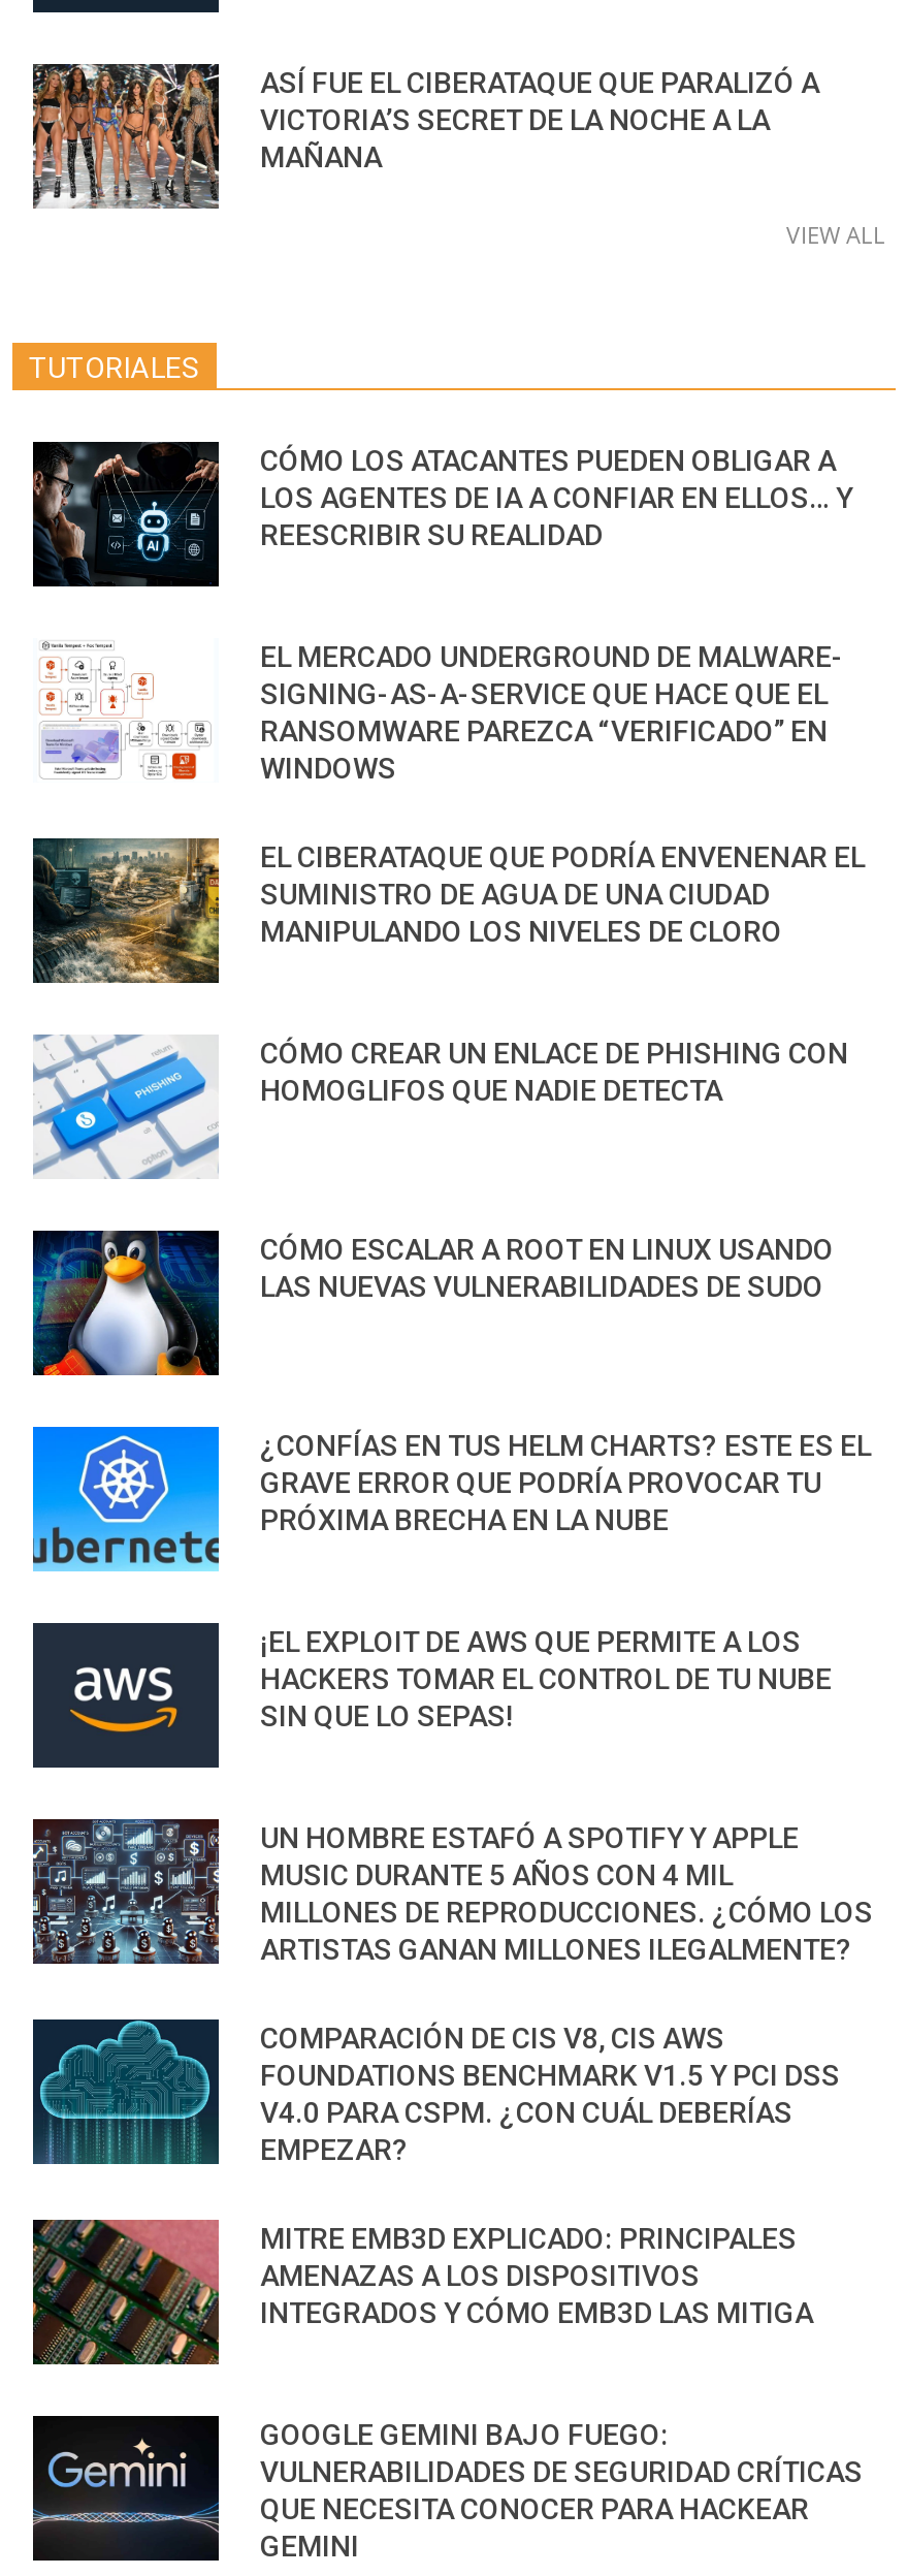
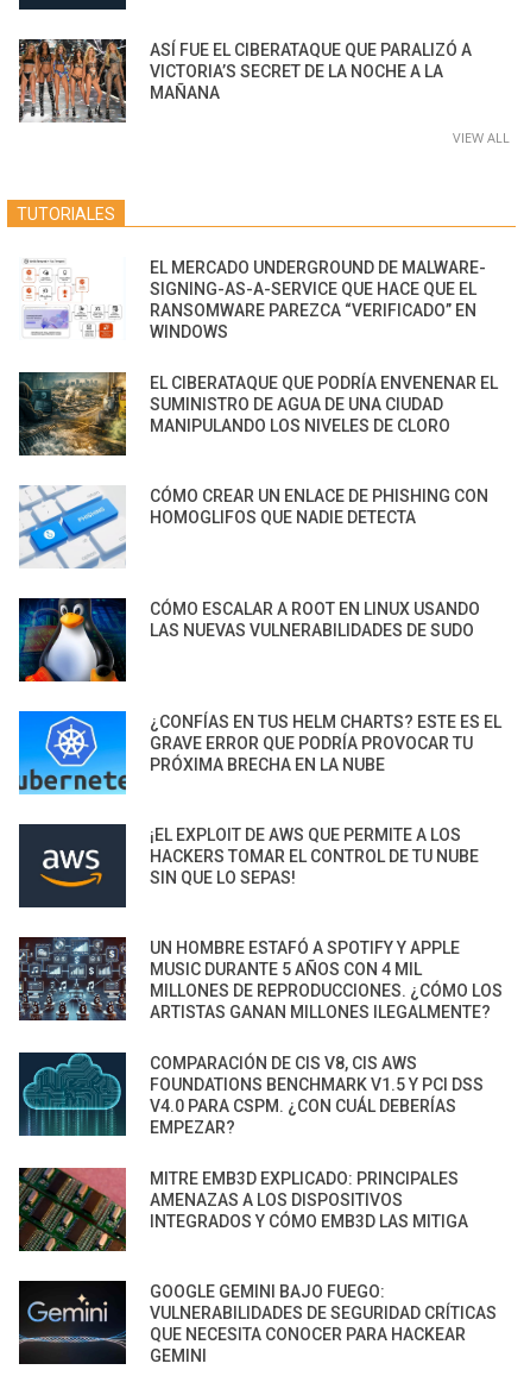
[31,440,852,589] [image] | CÓMO LOS ATACANTES PUEDEN OBLIGAR A | LOS AGENTES DE IA A CONFIAR EN ELLOS… Y | REESCRIBIR SU REALIDAD -> none

